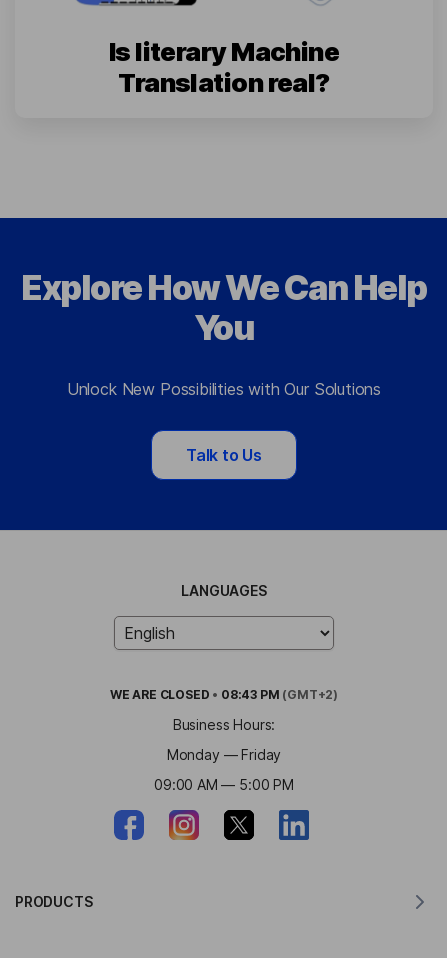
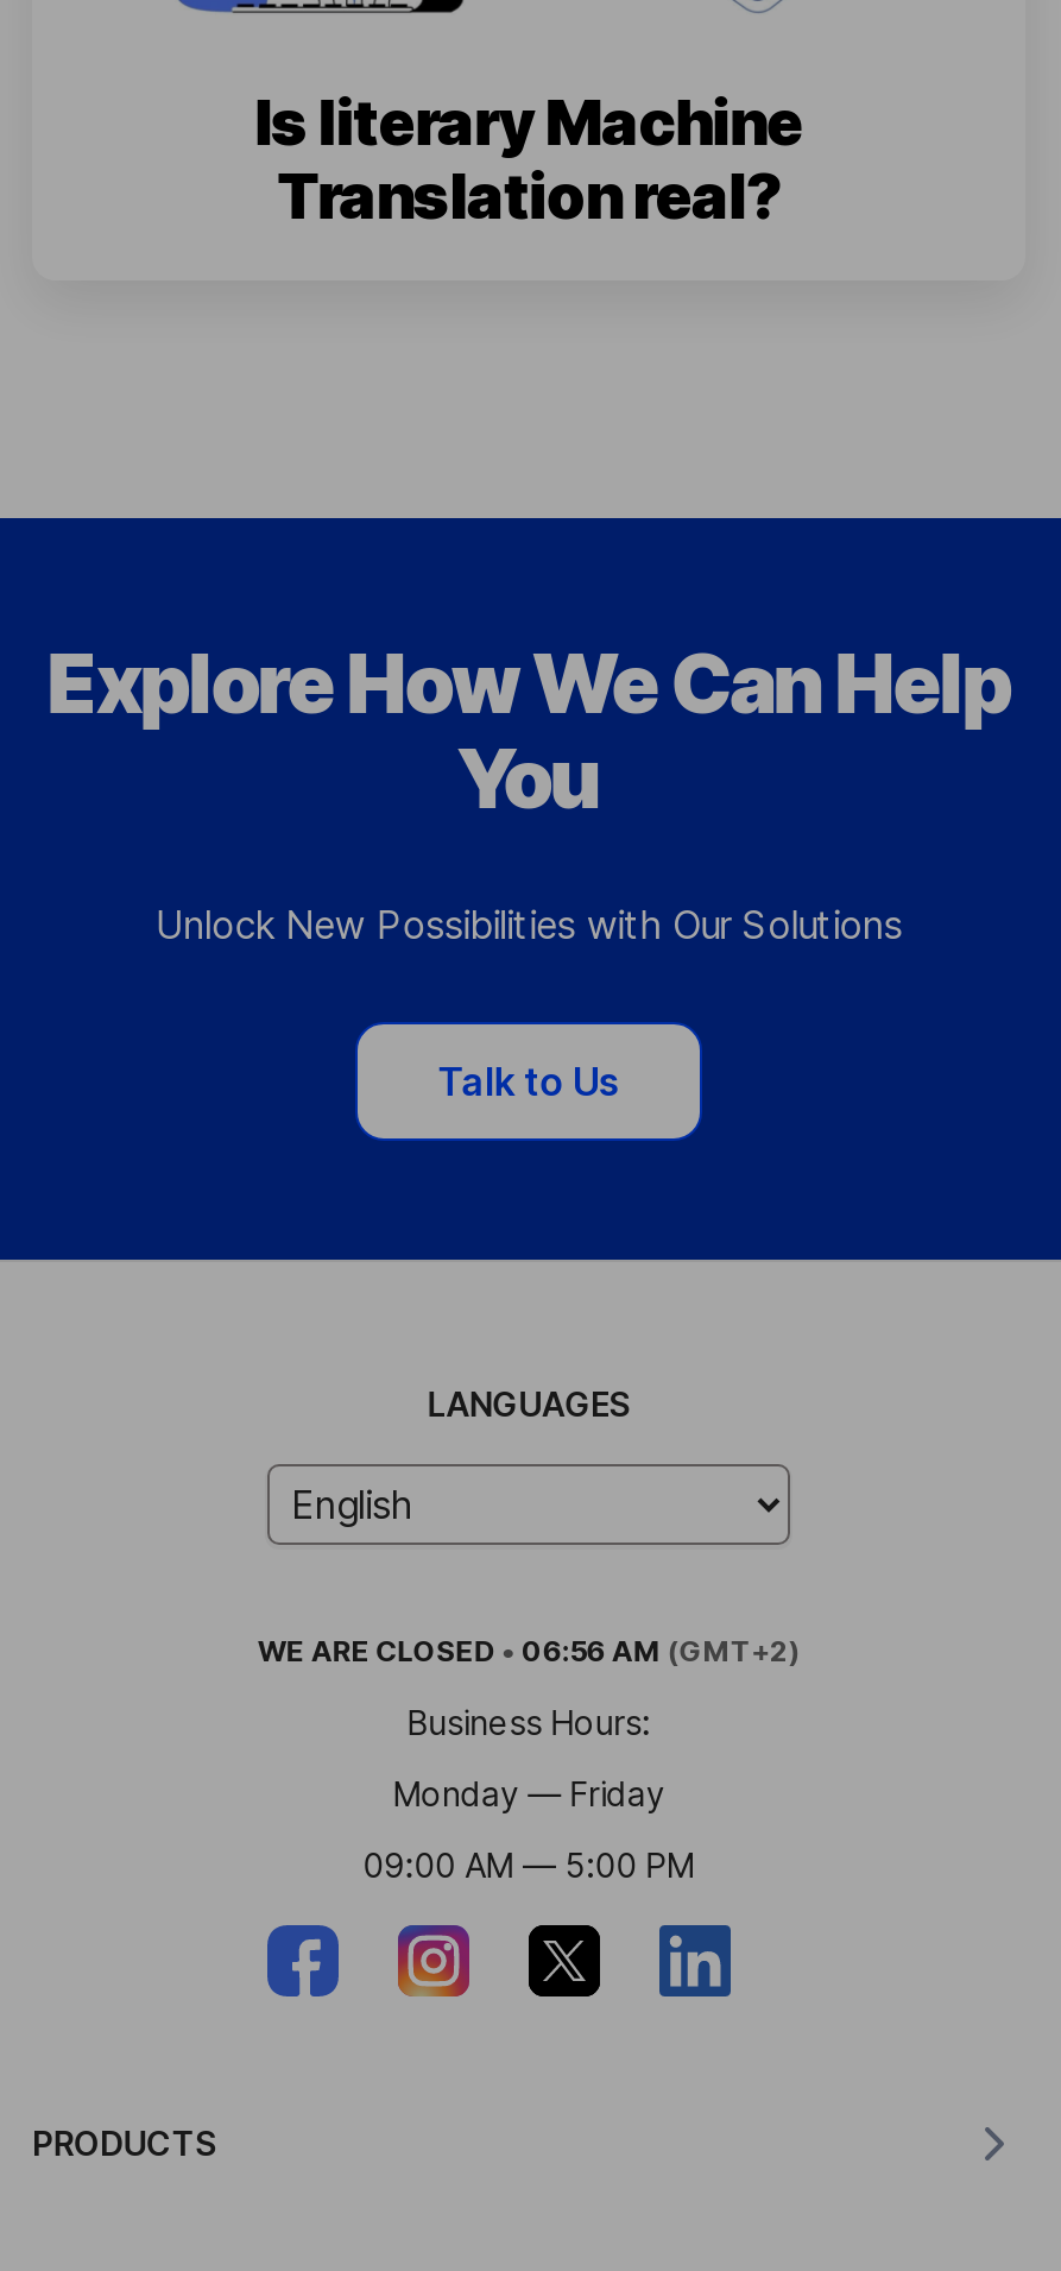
[110,687,338,702] WE ARE CLOSED • 08:43 PM (GMT+2) -> [258,1634,800,1669] WE ARE CLOSED • 06:56 AM (GMT+2)

